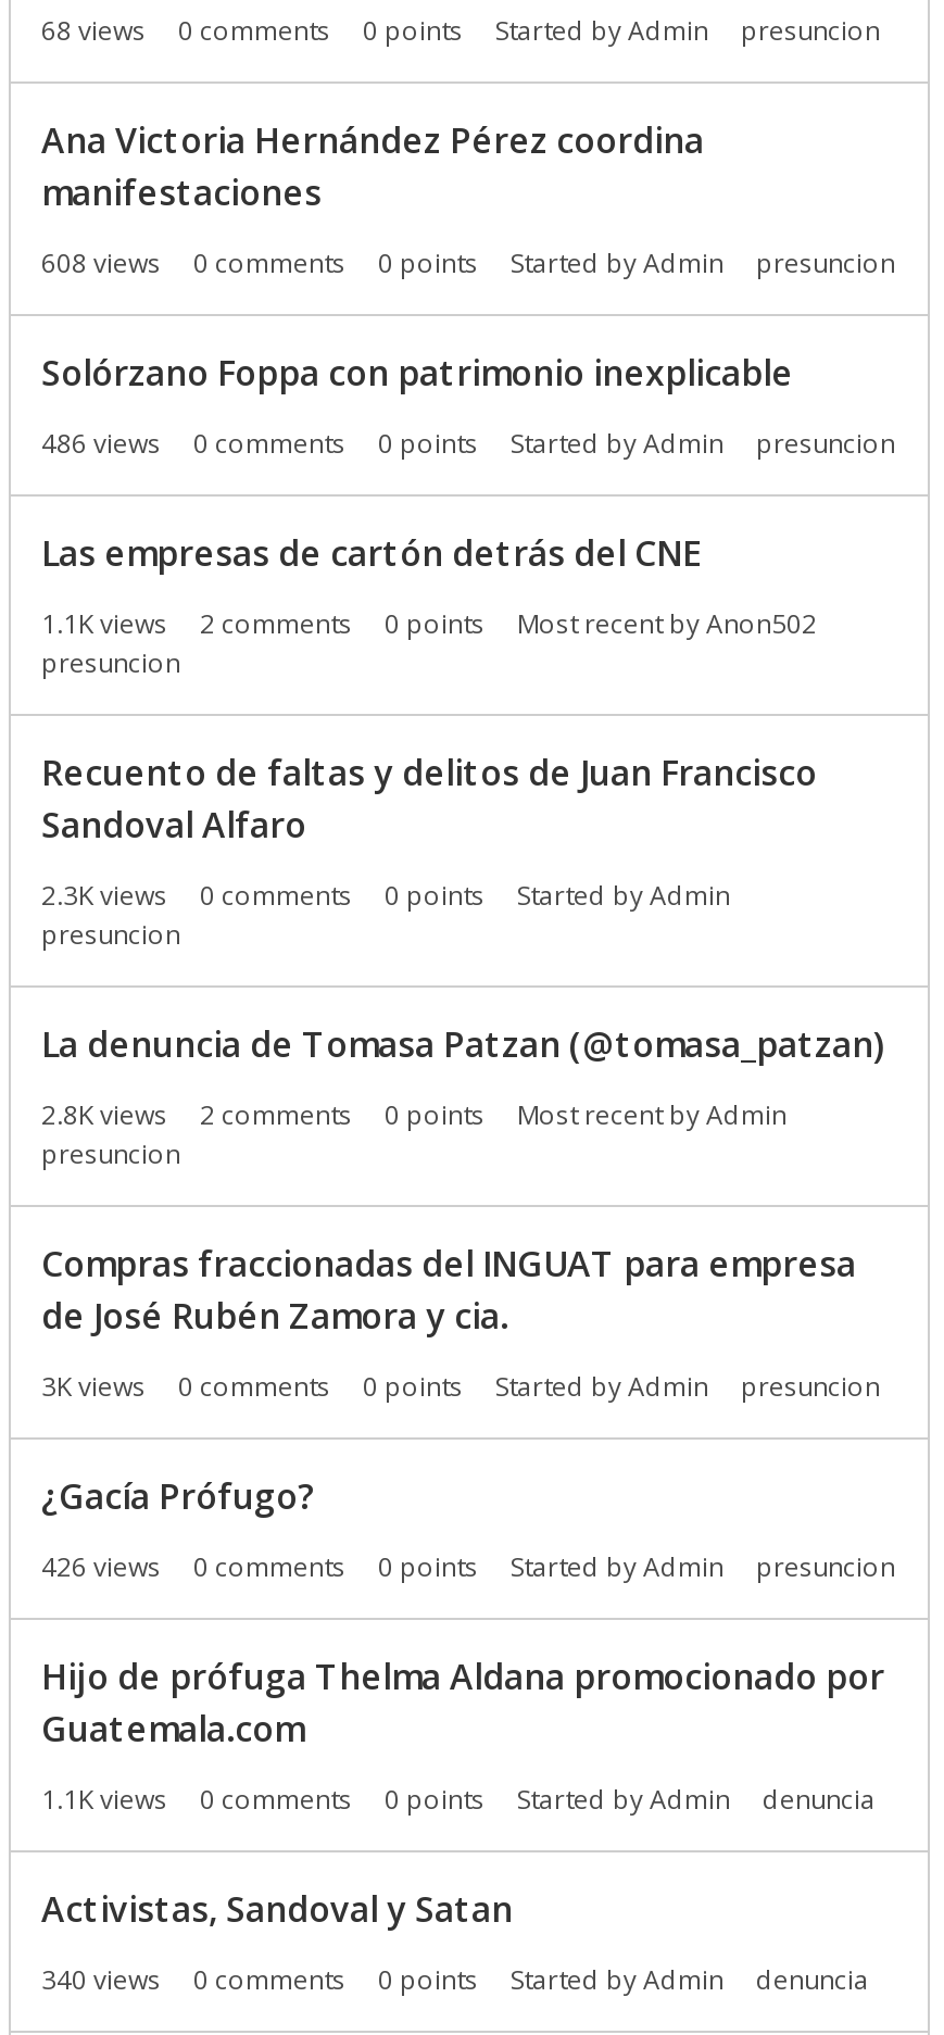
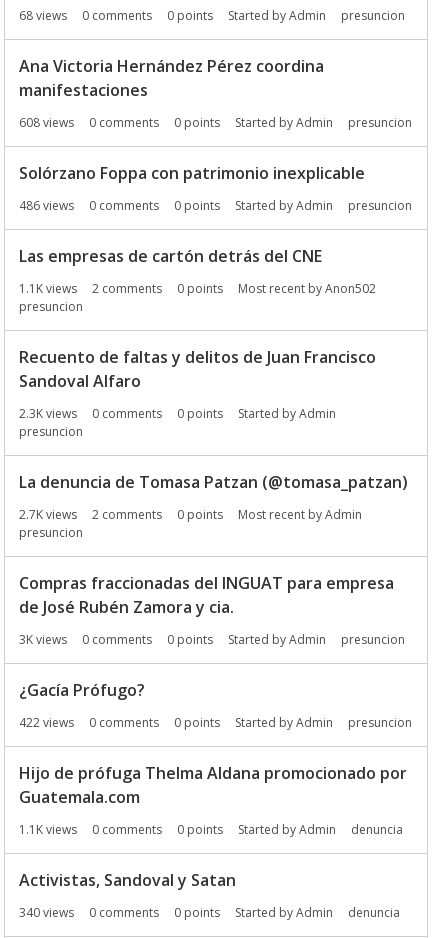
[41,1096,786,1133] 2.8K views 2 comments 0 points Most recent by Admin -> [19,506,362,523] 2.7K views 2 comments 0 points Most recent by Admin
[41,1548,895,1585] 426 views 0 comments 0 points Started by Admin presuncion -> [19,714,412,731] 422 views 0 comments 0 points Started by Admin presuncion

